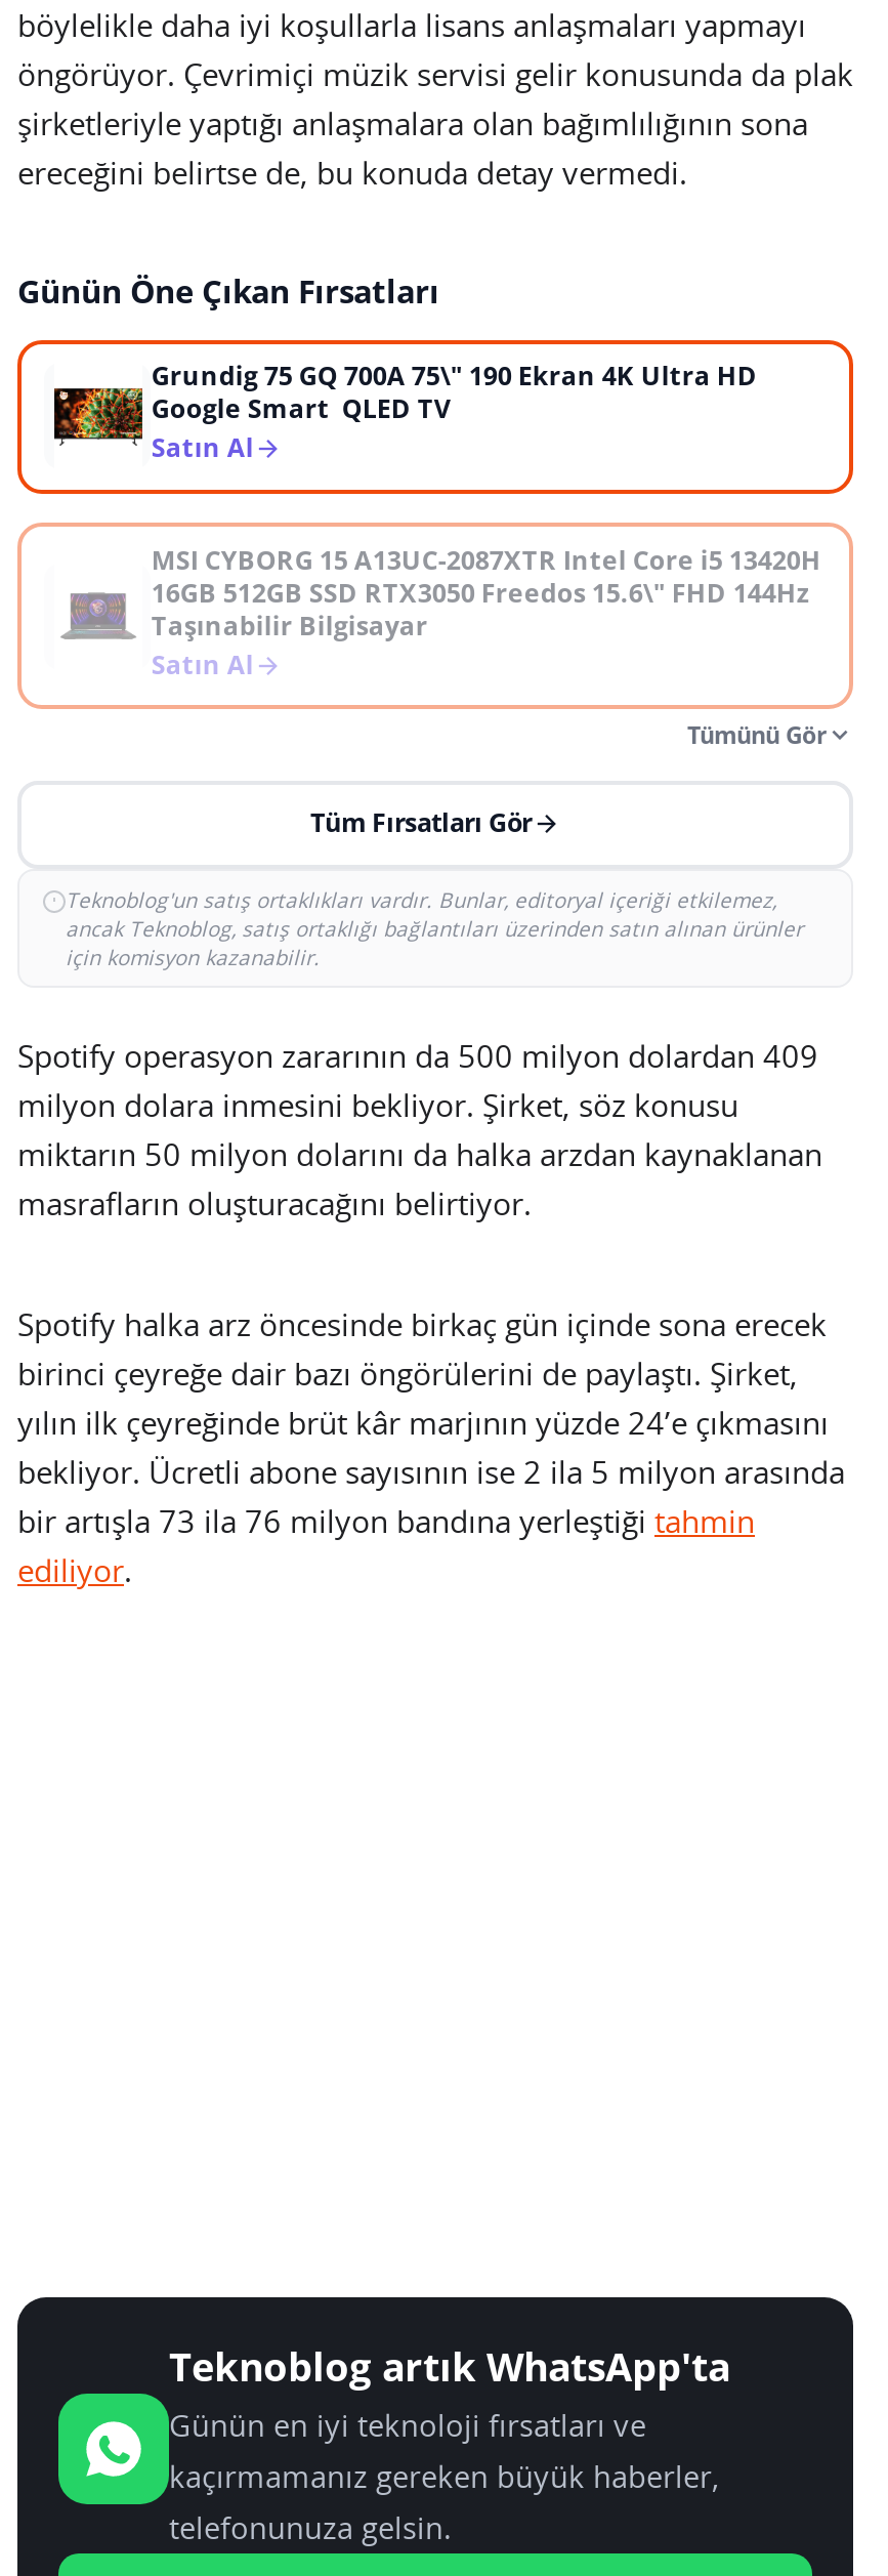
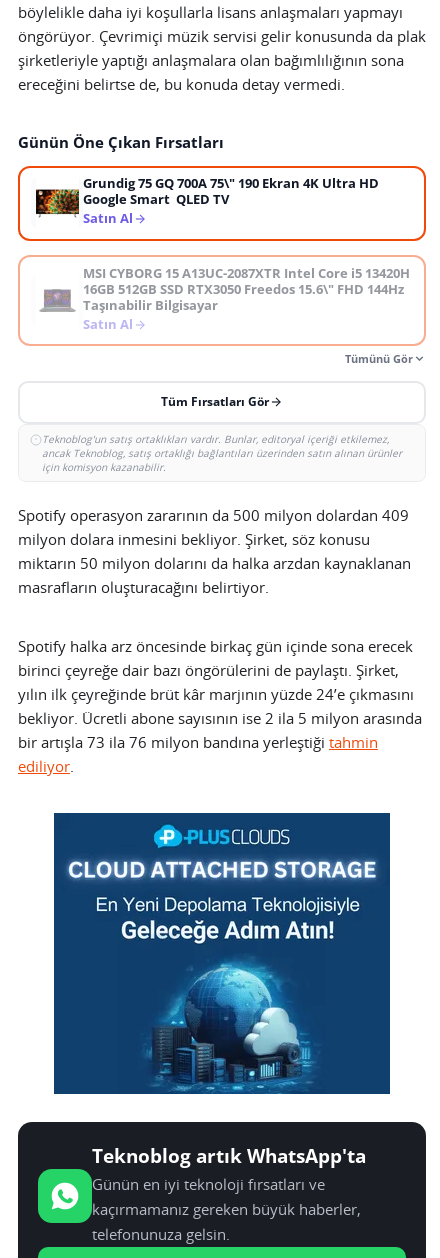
none -> [53,812,391,1095] [image]

